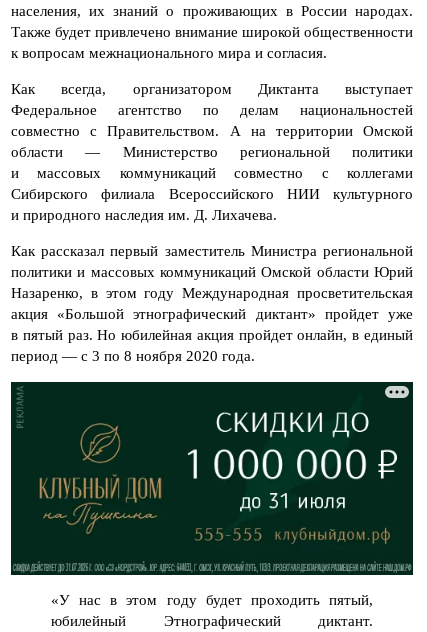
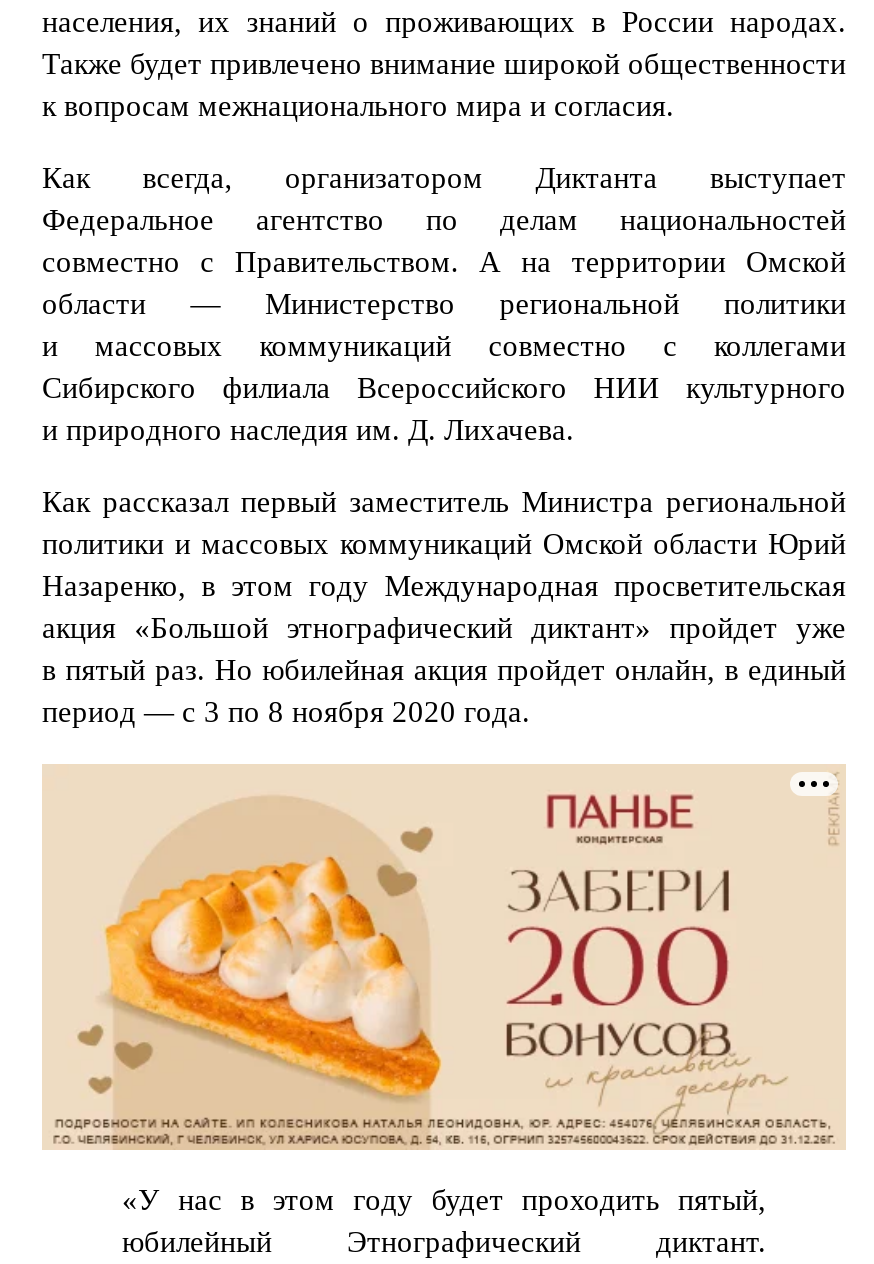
[10,381,414,576] [image] -> [42,764,846,1150] [image]

